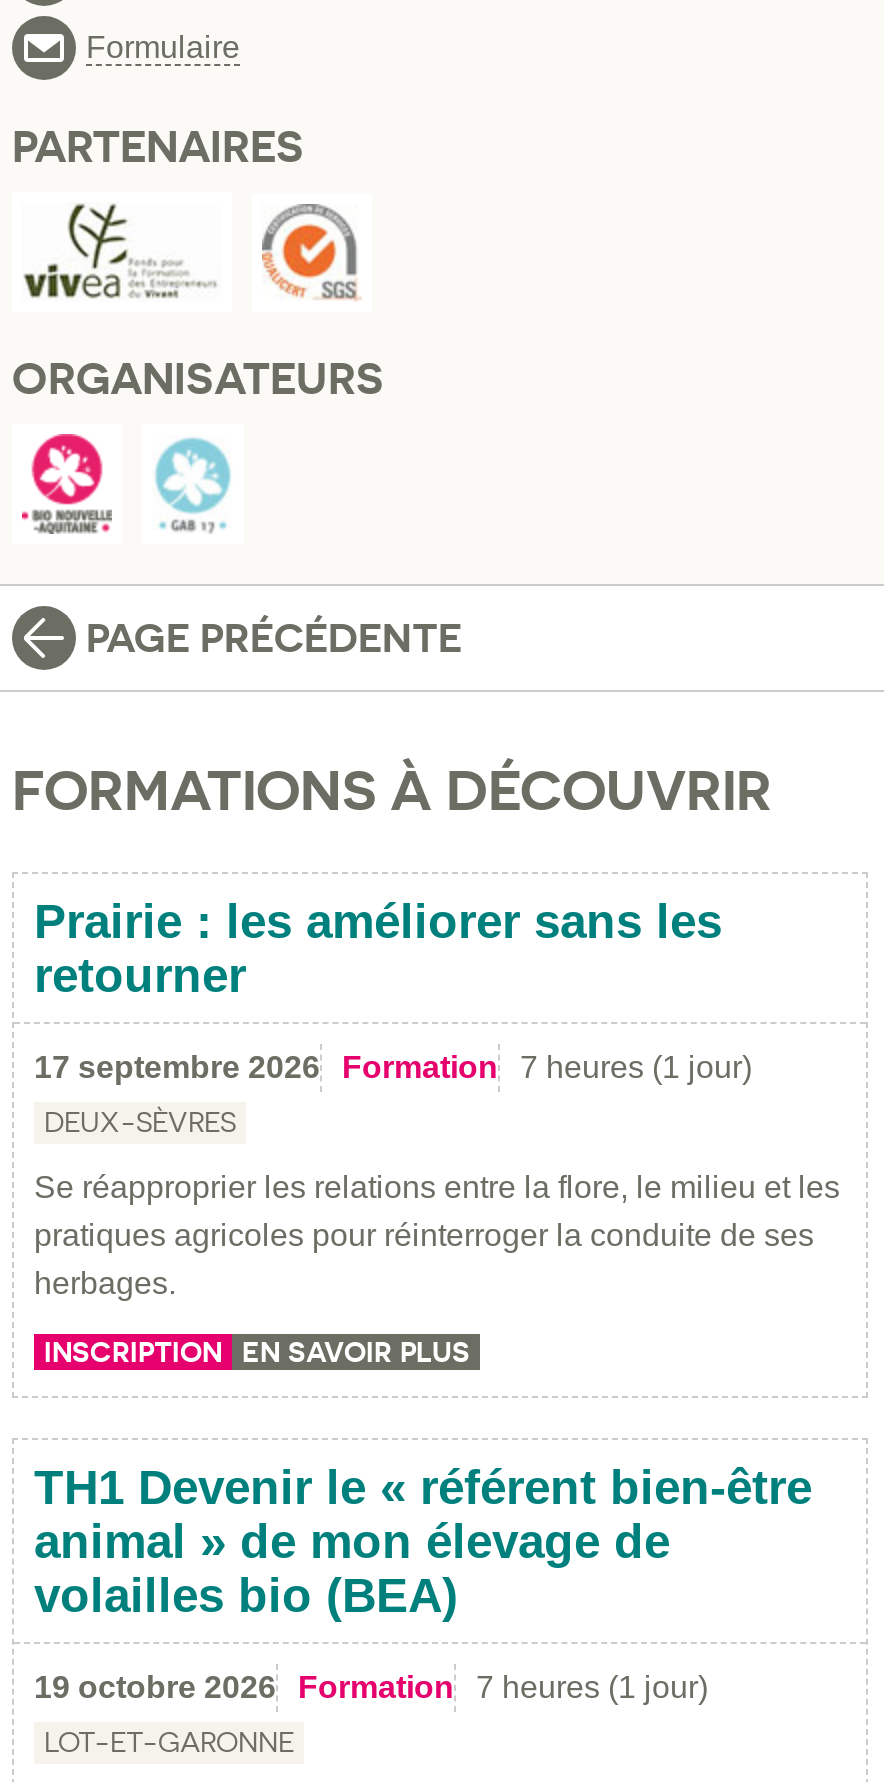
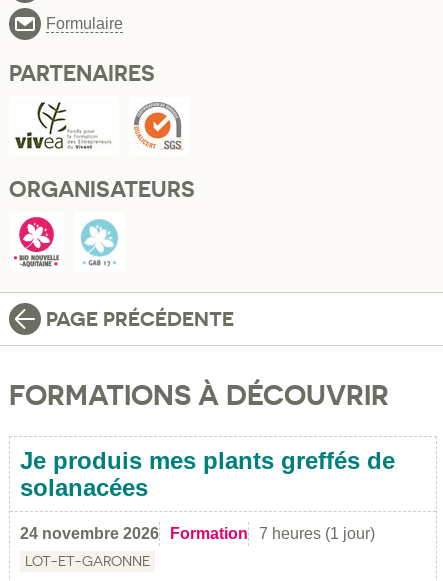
[34,893,840,1703] Prairie : les améliorer sans les | retourner | 17 septembre 2026 | Formation | 7 heures (1 jour) | DEUX-SÈVRES | Se réapproprier les relations entre la flore, le milieu et les | pratiques agricoles pour réinterroger la conduite de ses | herbages. | INSCRIPTION | EN SAVOIR PLUS | TH1 Devenir le « référent bien-être | animal » de mon élevage de | volailles bio (BEA) | 19 octobre 2026 -> [20,447,395,542] Je produis mes plants greffés de | solanacées | 24 novembre 2026

